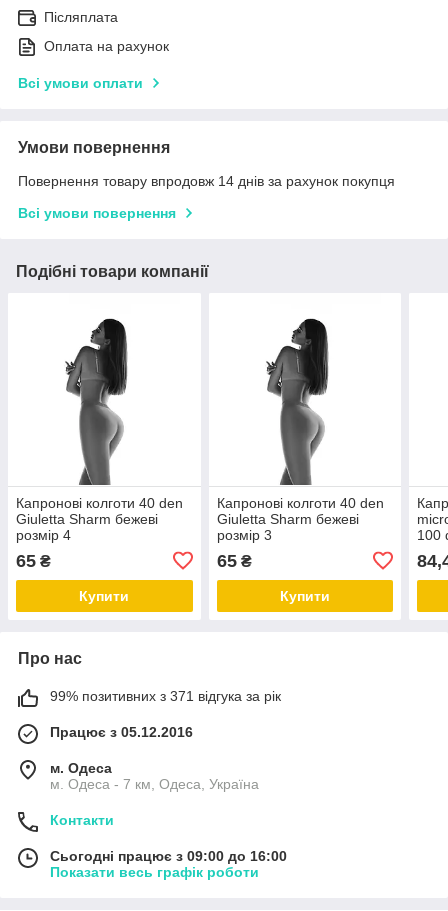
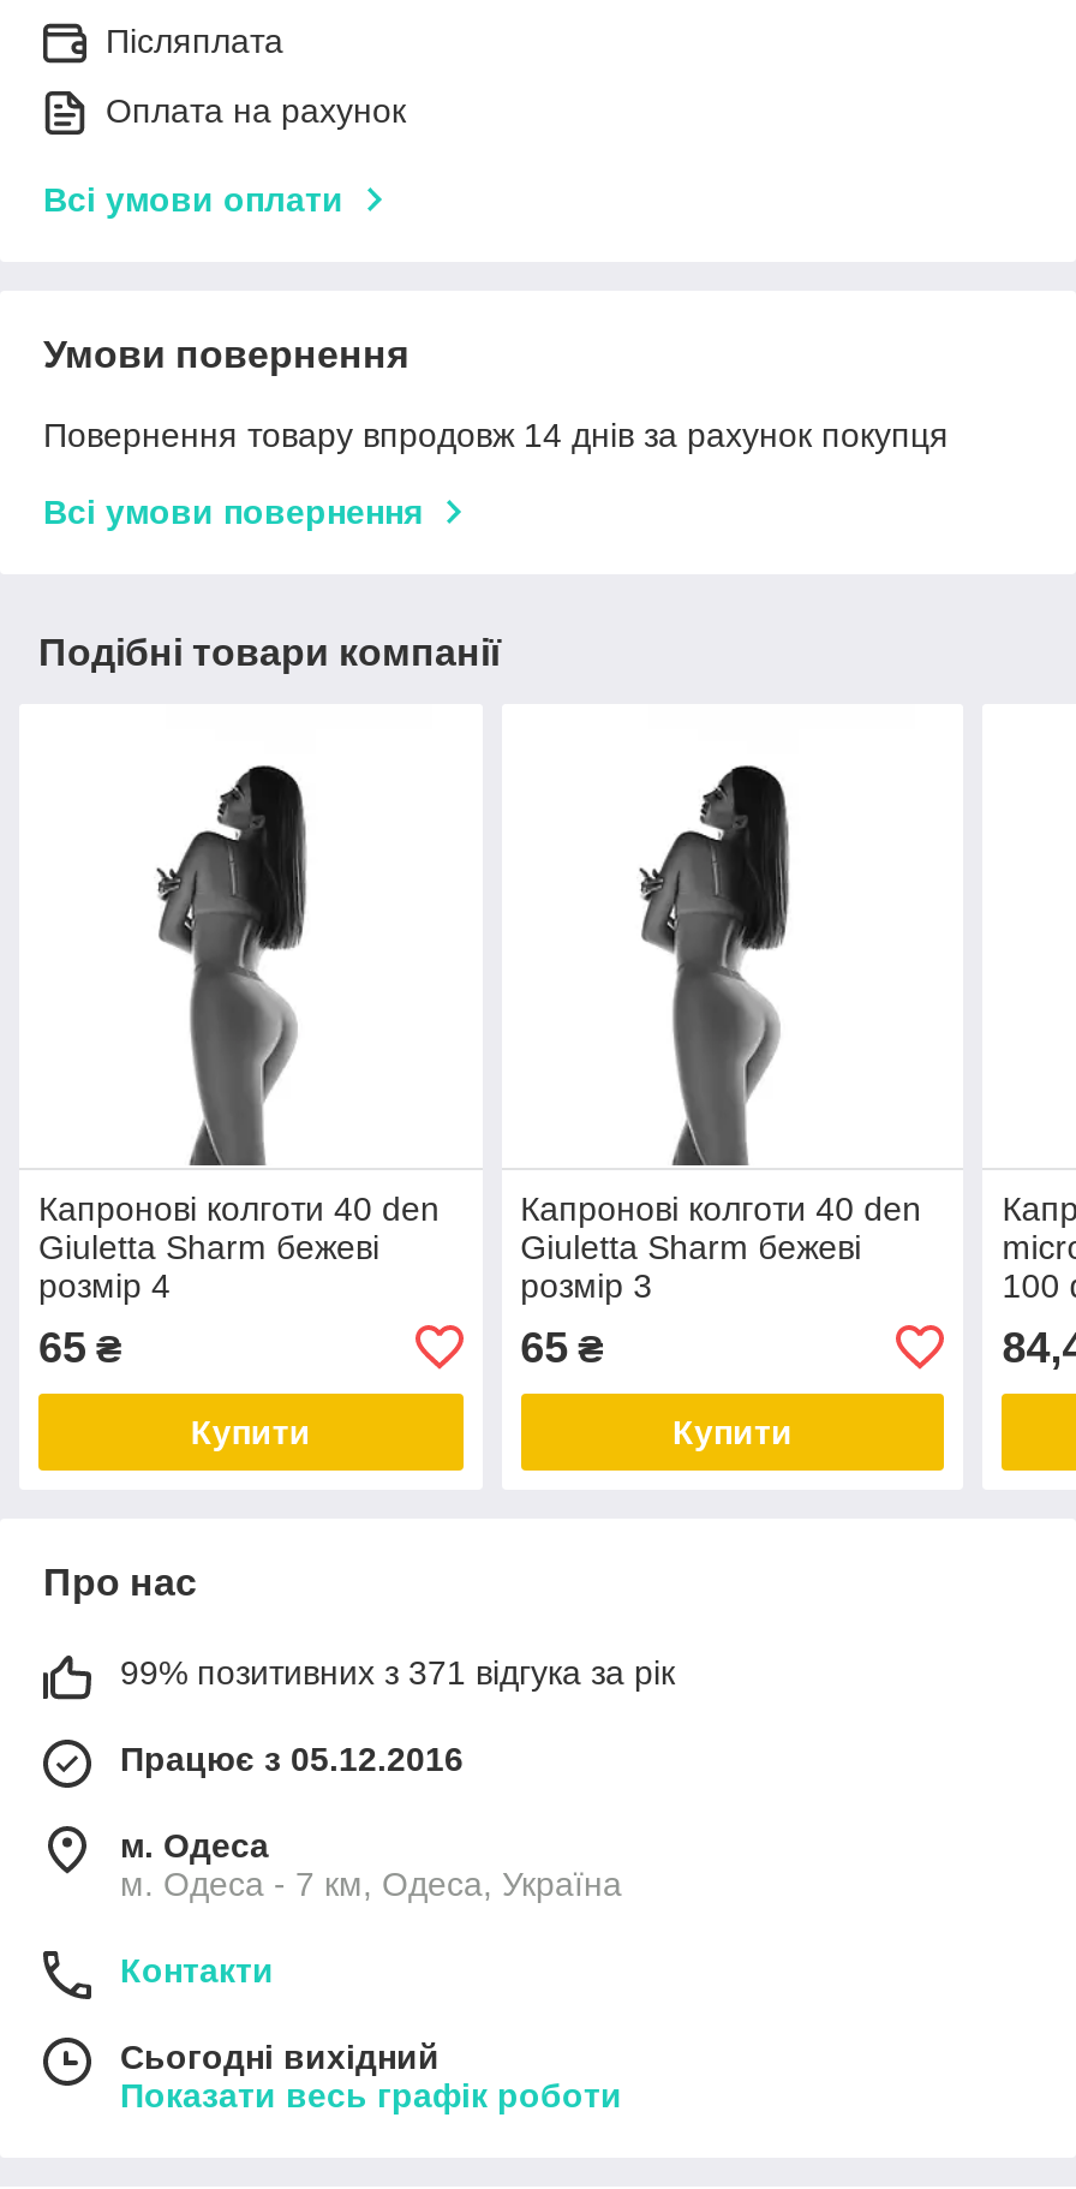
[50,847,287,863] Сьогодні працює з 09:00 до 16:00 -> [120,2036,440,2075] Сьогодні вихідний

